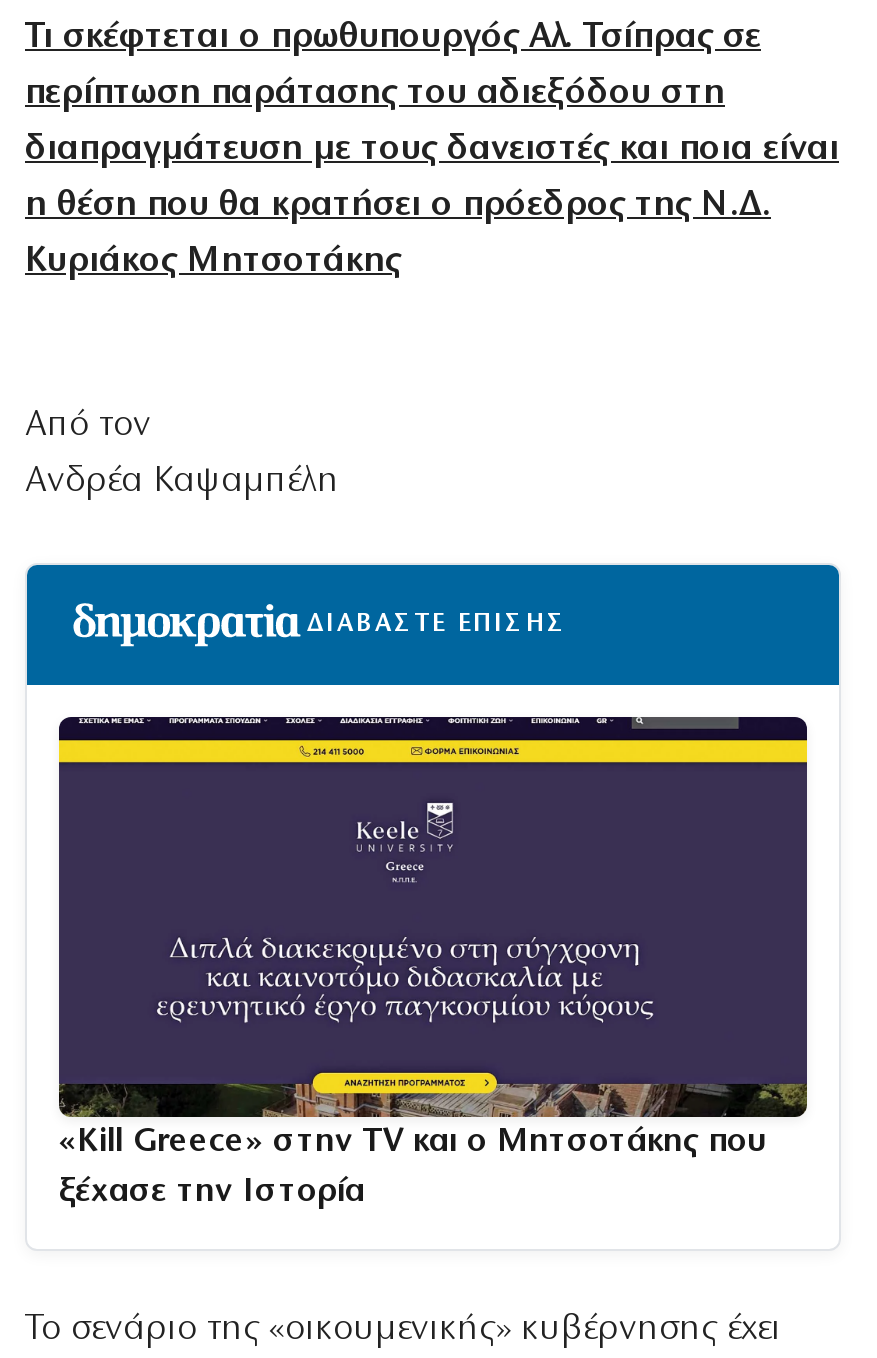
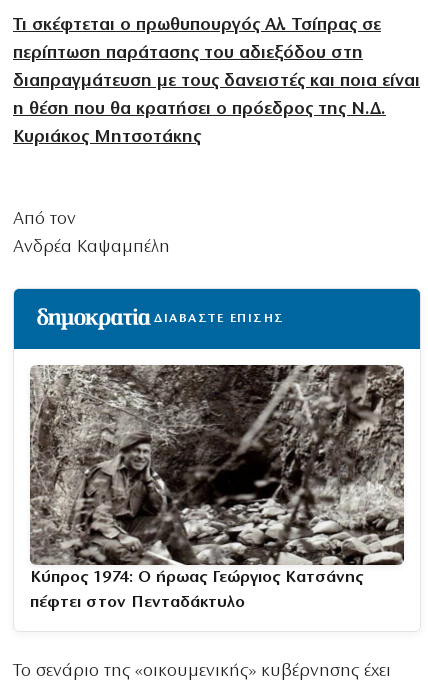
[57,715,809,1159] [image] | «Kill Greece» στην TV και ο Μητσοτάκης που -> [29,364,405,586] [image] | Κύπρος 1974: Ο ήρωας Γεώργιος Κατσάνης
[59,1175,365,1209] ξέχασε την Ιστορία -> [30,594,245,611] πέφτει στον Πενταδάκτυλο

